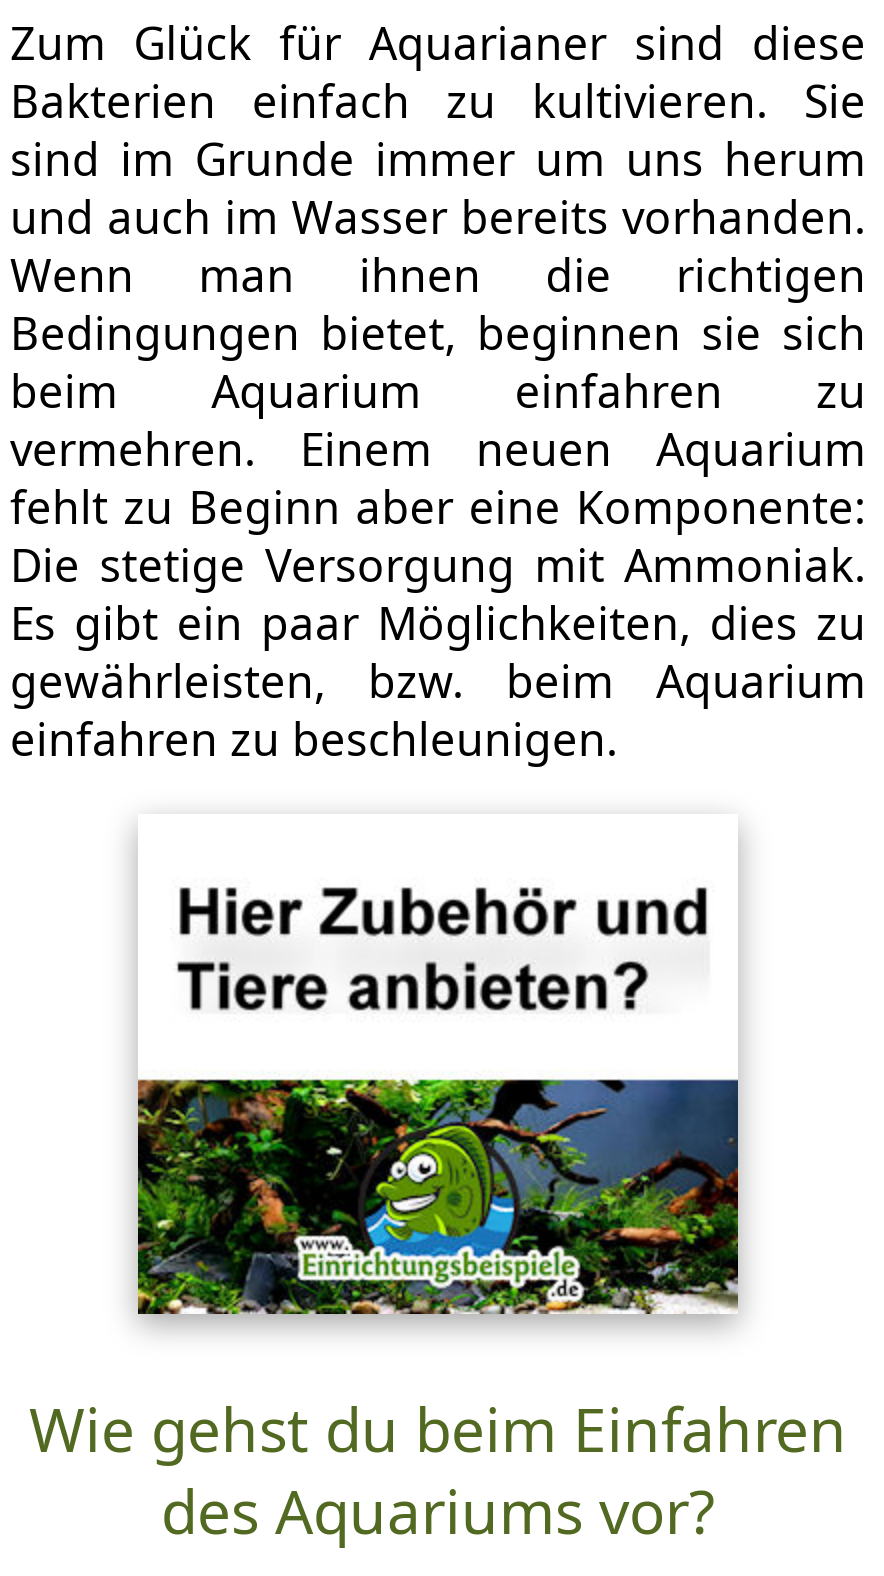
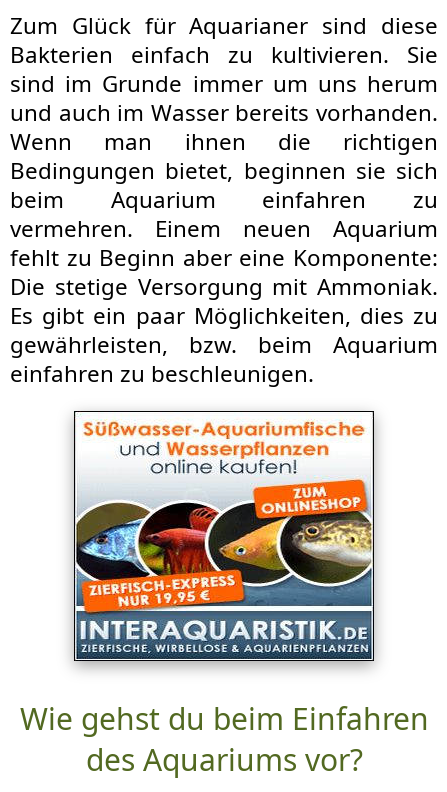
[136,814,738,1316] [image] -> [73,410,375,662] [image]

